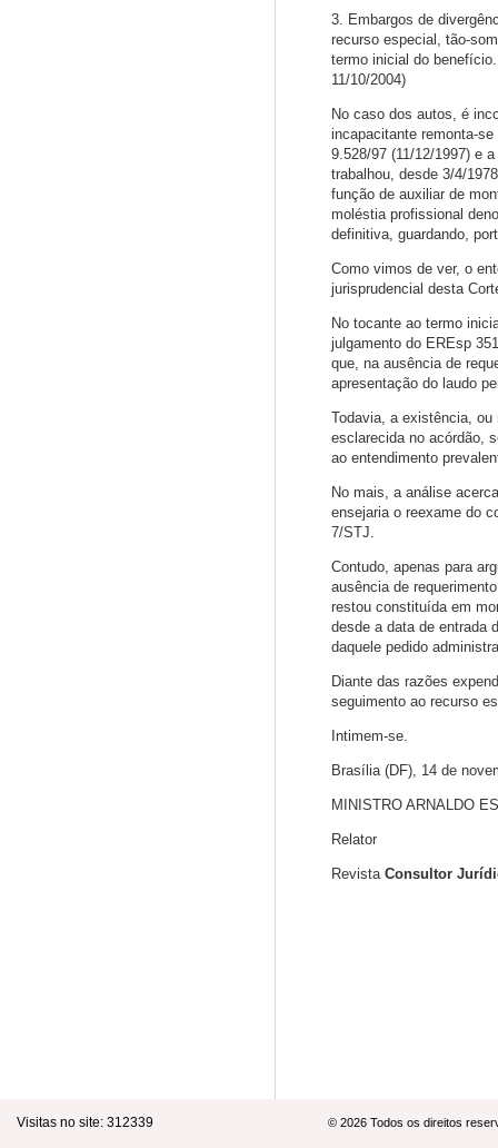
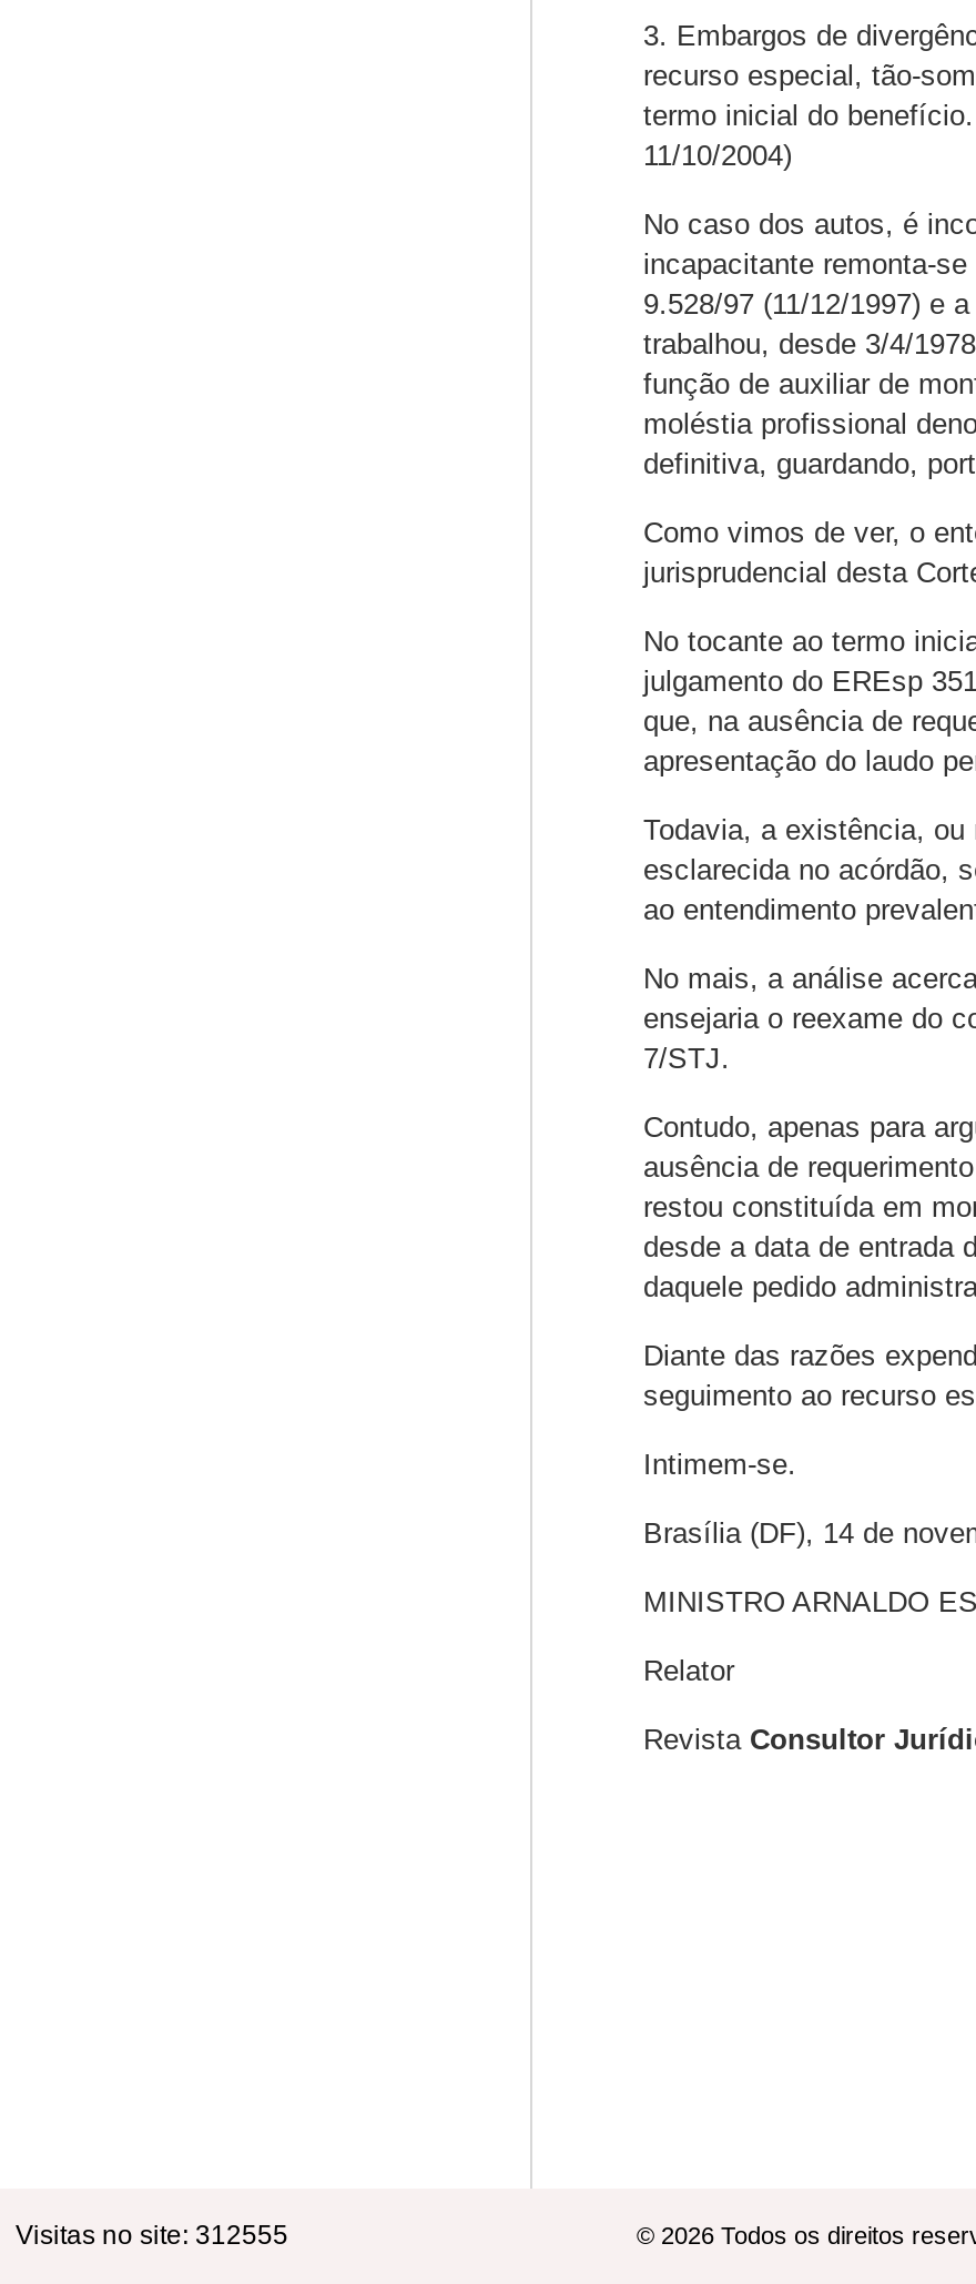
[17,1115,153,1130] Visitas no site: 312339 -> [16,2220,288,2251] Visitas no site: 312555

